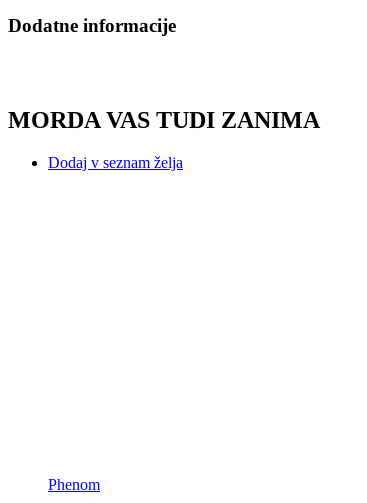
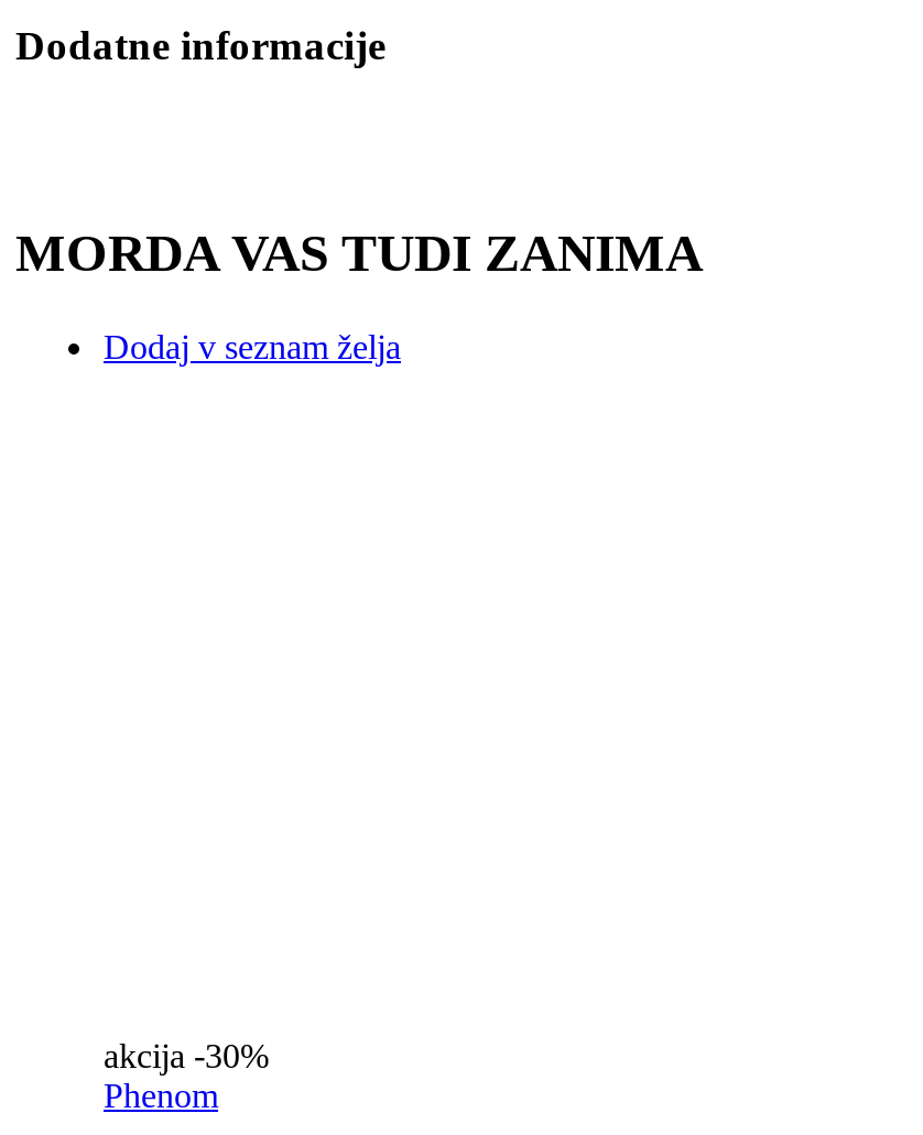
none -> [104,1036,269,1073] akcija -30%

